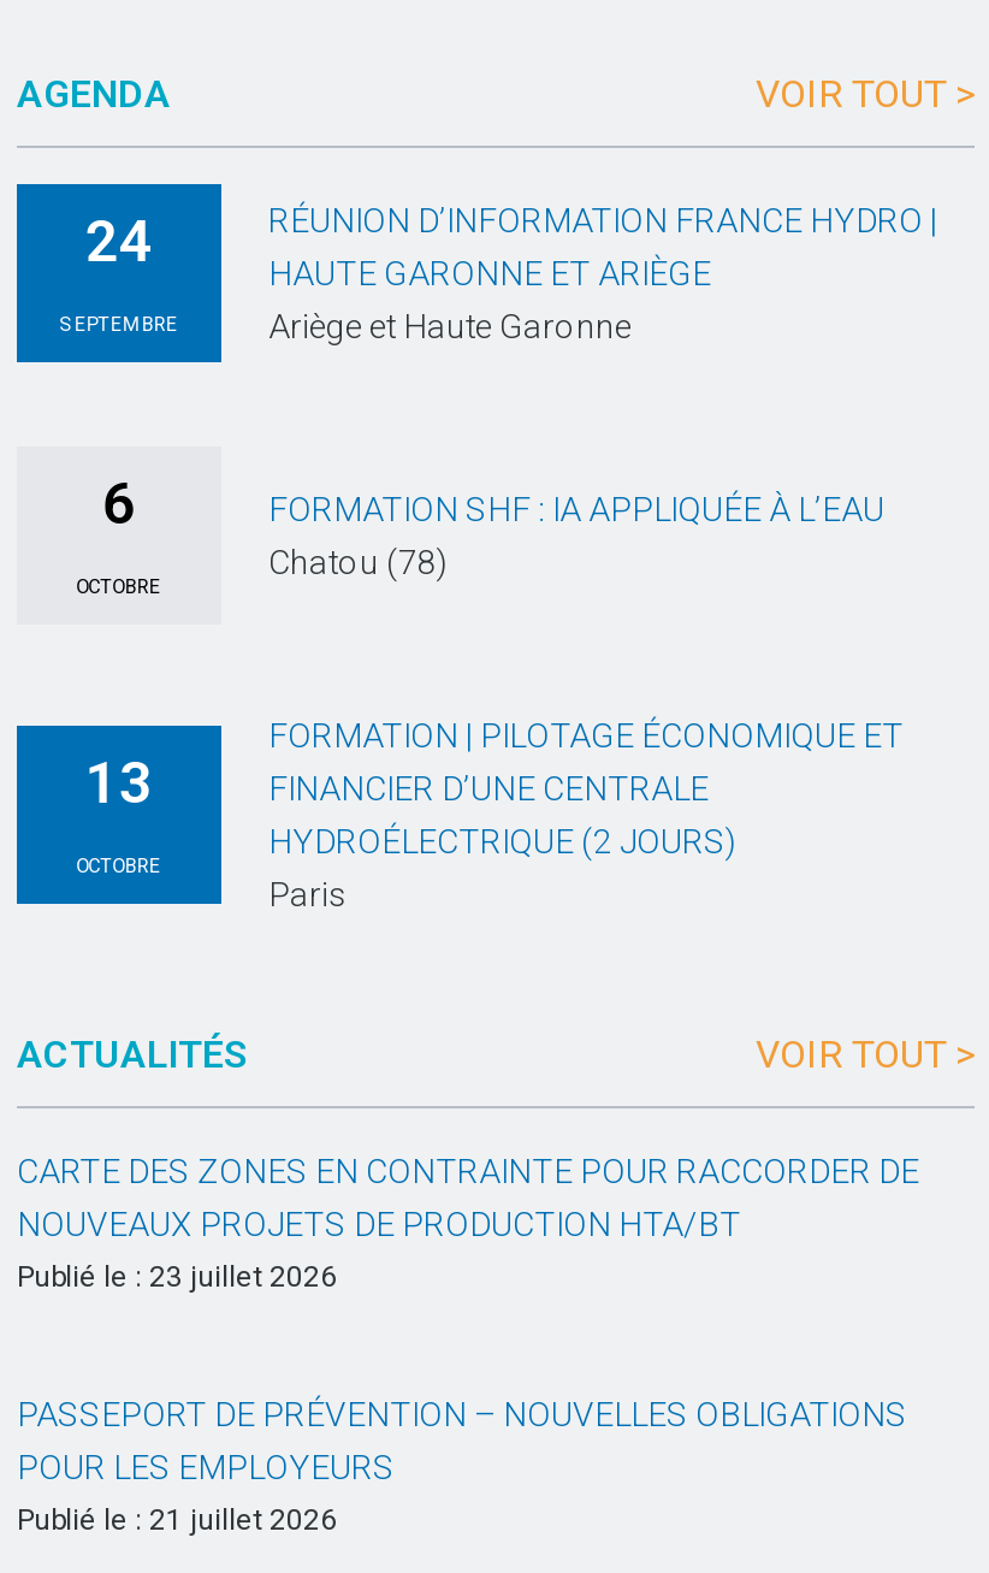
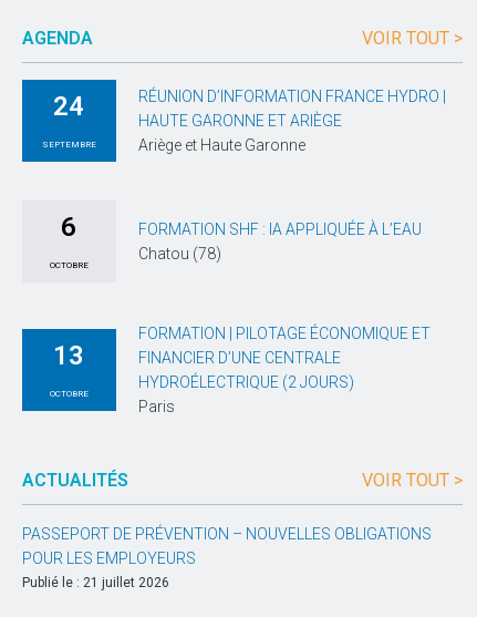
[17,1152,919,1294] CARTE DES ZONES EN CONTRAINTE POUR RACCORDER DE | NOUVEAUX PROJETS DE PRODUCTION HTA/BT | Publié le : 23 juillet 2026 -> none

